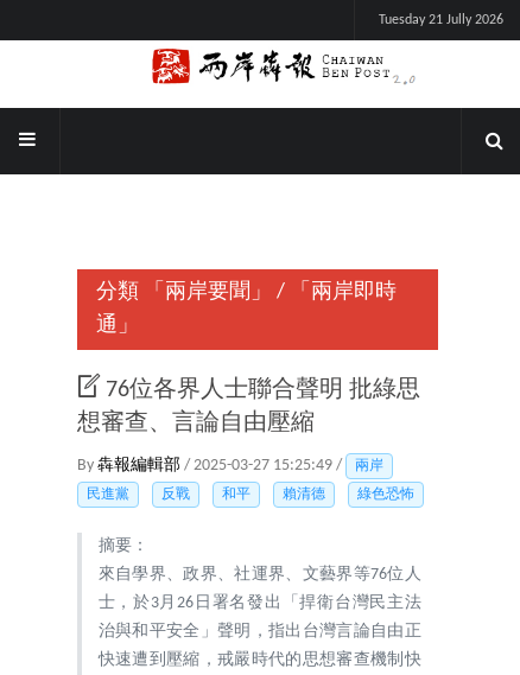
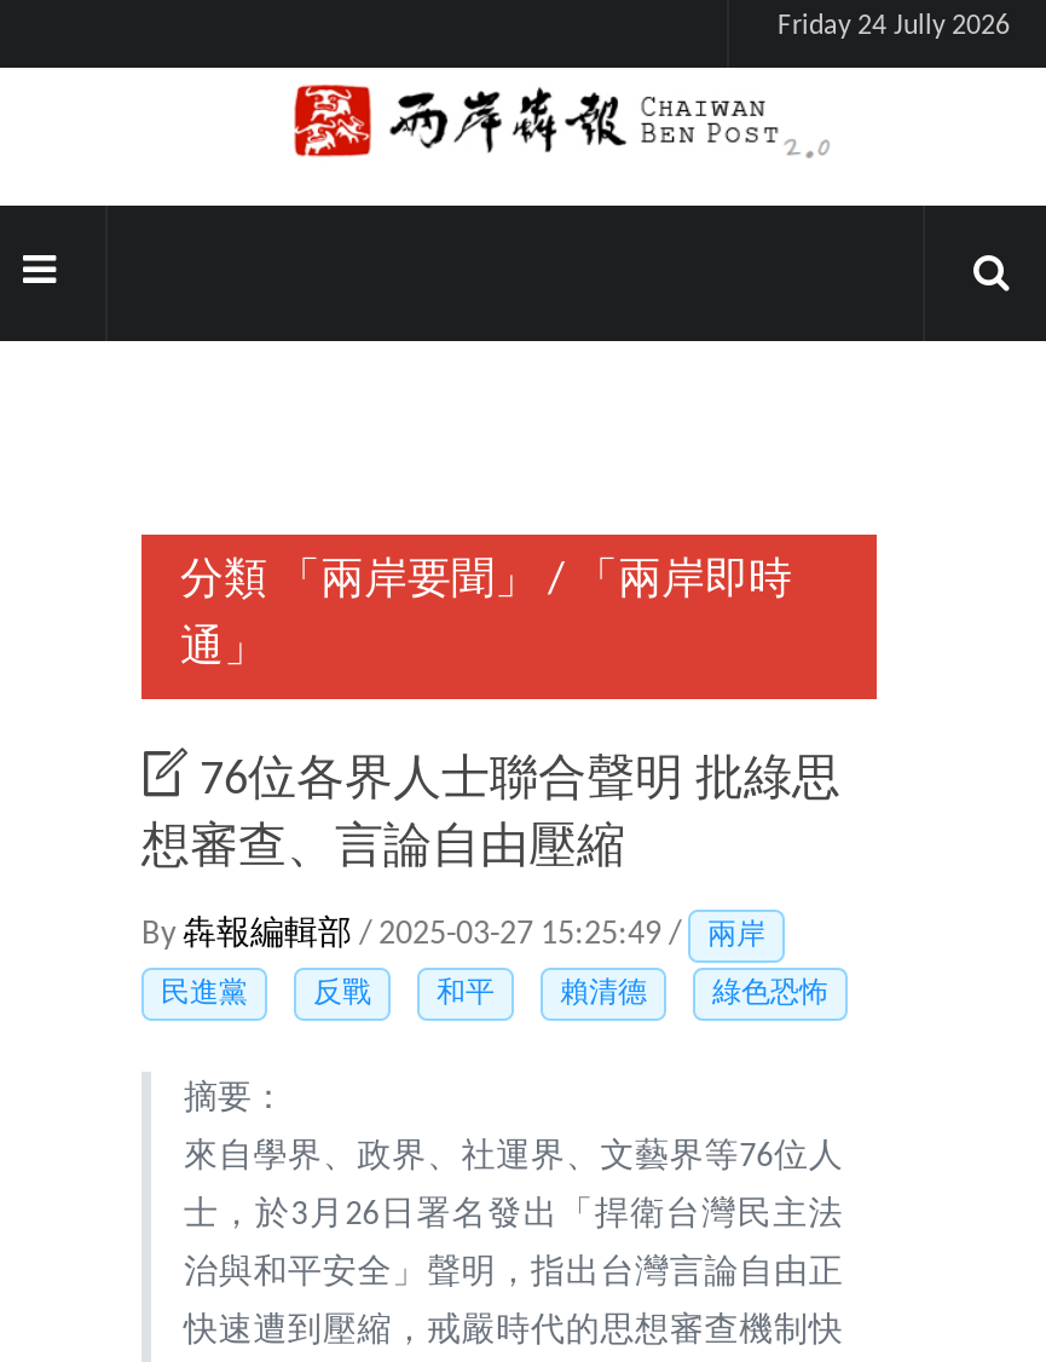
[379,13,503,27] Tuesday 21 Jully 2026 -> [778,12,1010,41] Friday 24 Jully 2026

